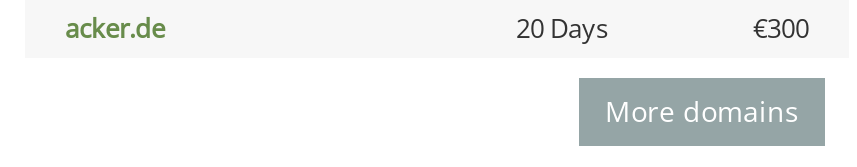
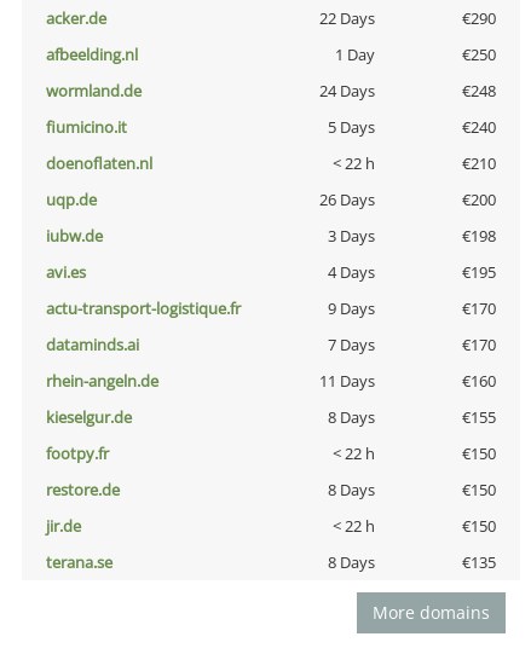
[516,10,809,46] 20 Days | €300 -> [46,7,496,573] 22 Days | €290 | afbeelding.nl | 1 Day | €250 | wormland.de | 24 Days | €248 | fiumicino.it | 5 Days | €240 | doenoflaten.nl | < 22 h | €210 | uqp.de | 26 Days | €200 | iubw.de | 3 Days | €198 | avi.es | 4 Days | €195 | actu-transport-logistique.fr | 9 Days | €170 | dataminds.ai | 7 Days | €170 | rhein-angeln.de | 11 Days | €160 | kieselgur.de | 8 Days | €155 | footpy.fr | < 22 h | €150 | restore.de | 8 Days | €150 | jir.de | < 22 h | €150 | terana.se | 8 Days | €135

